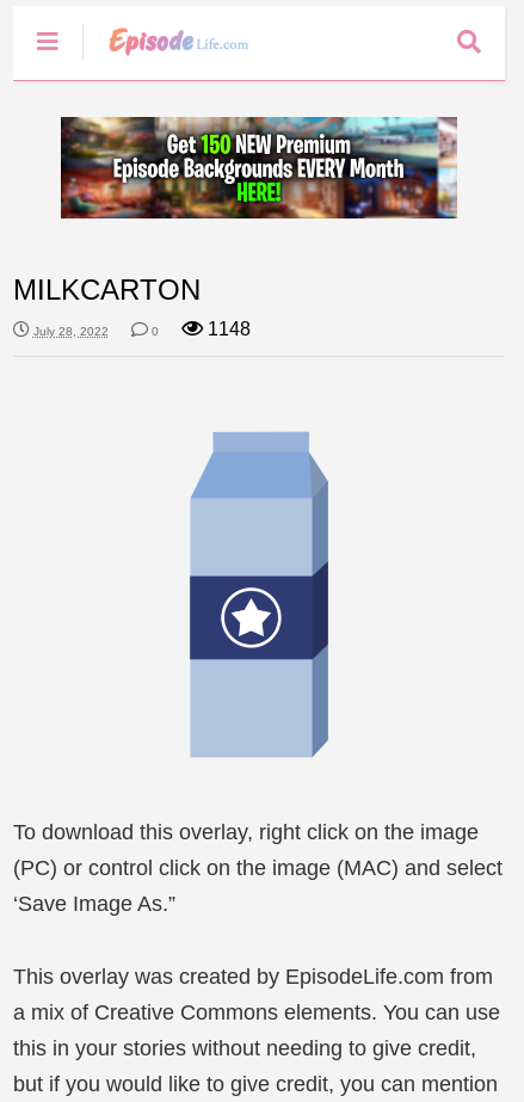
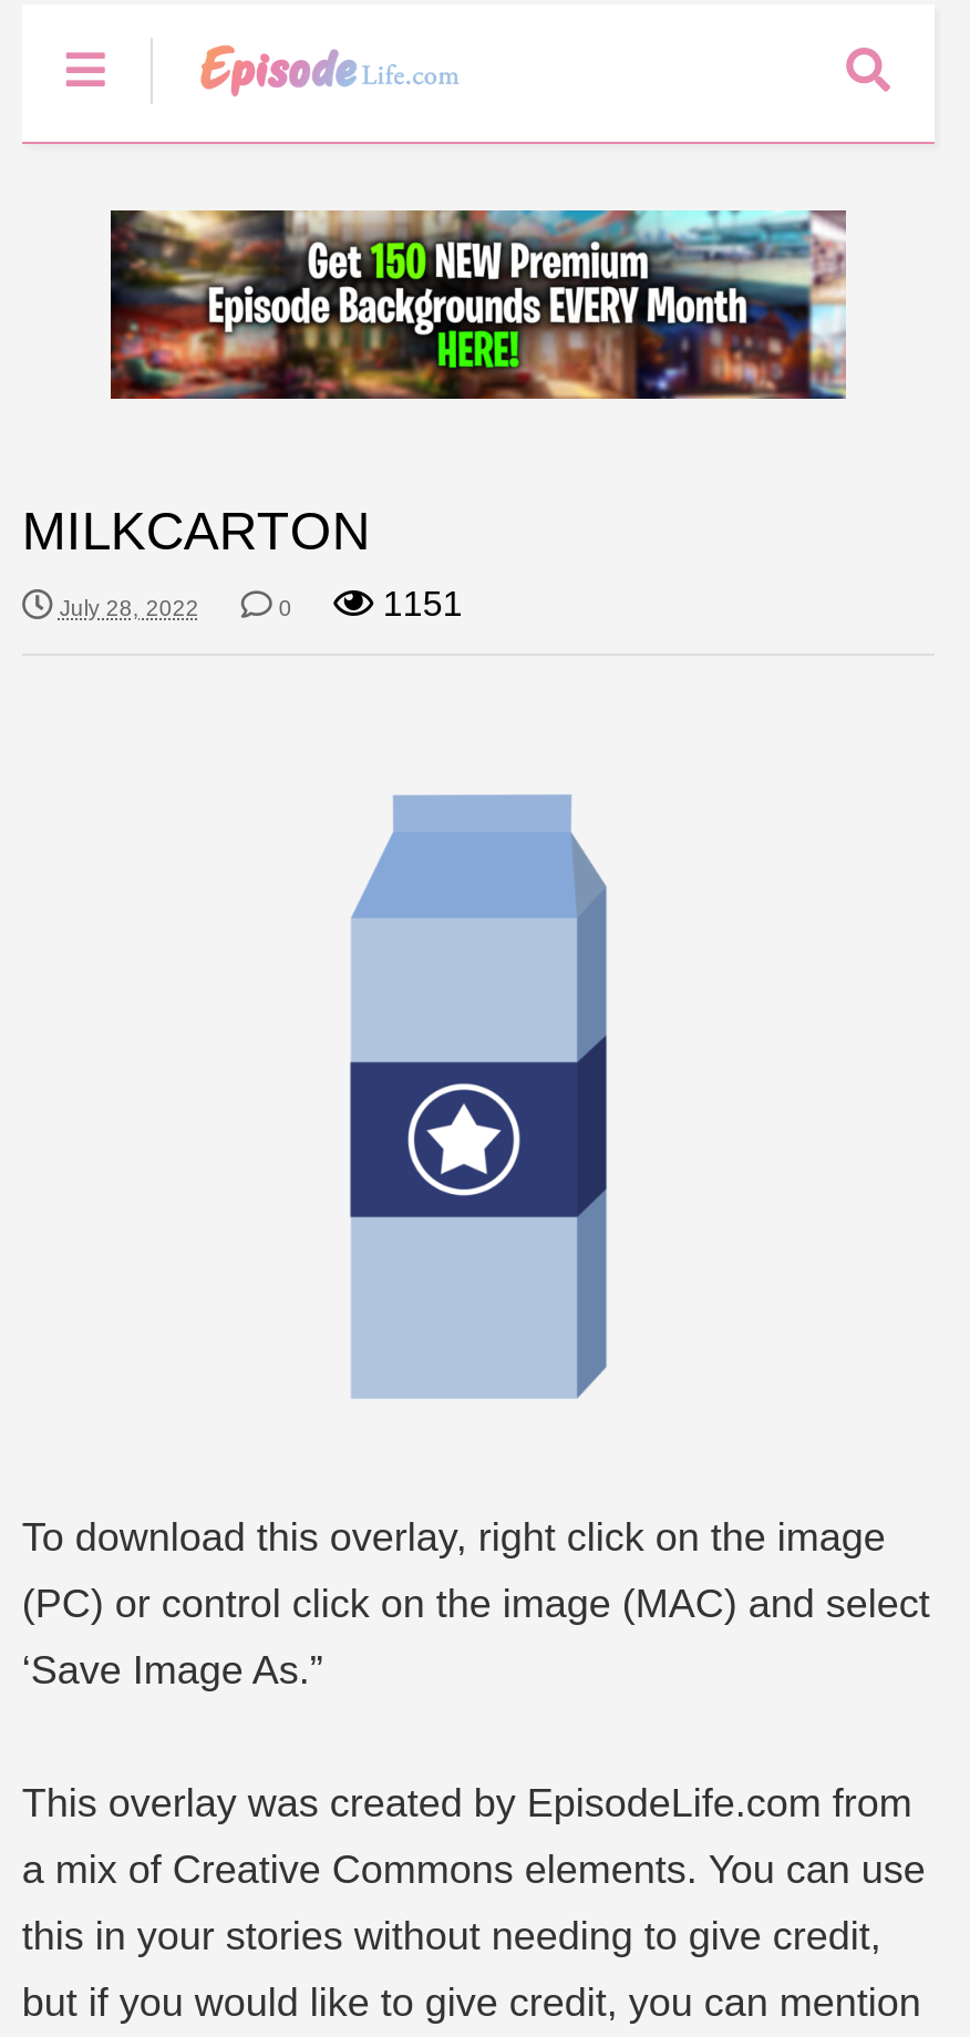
[208,319,251,339] 1148 -> [383,584,463,622] 1151

